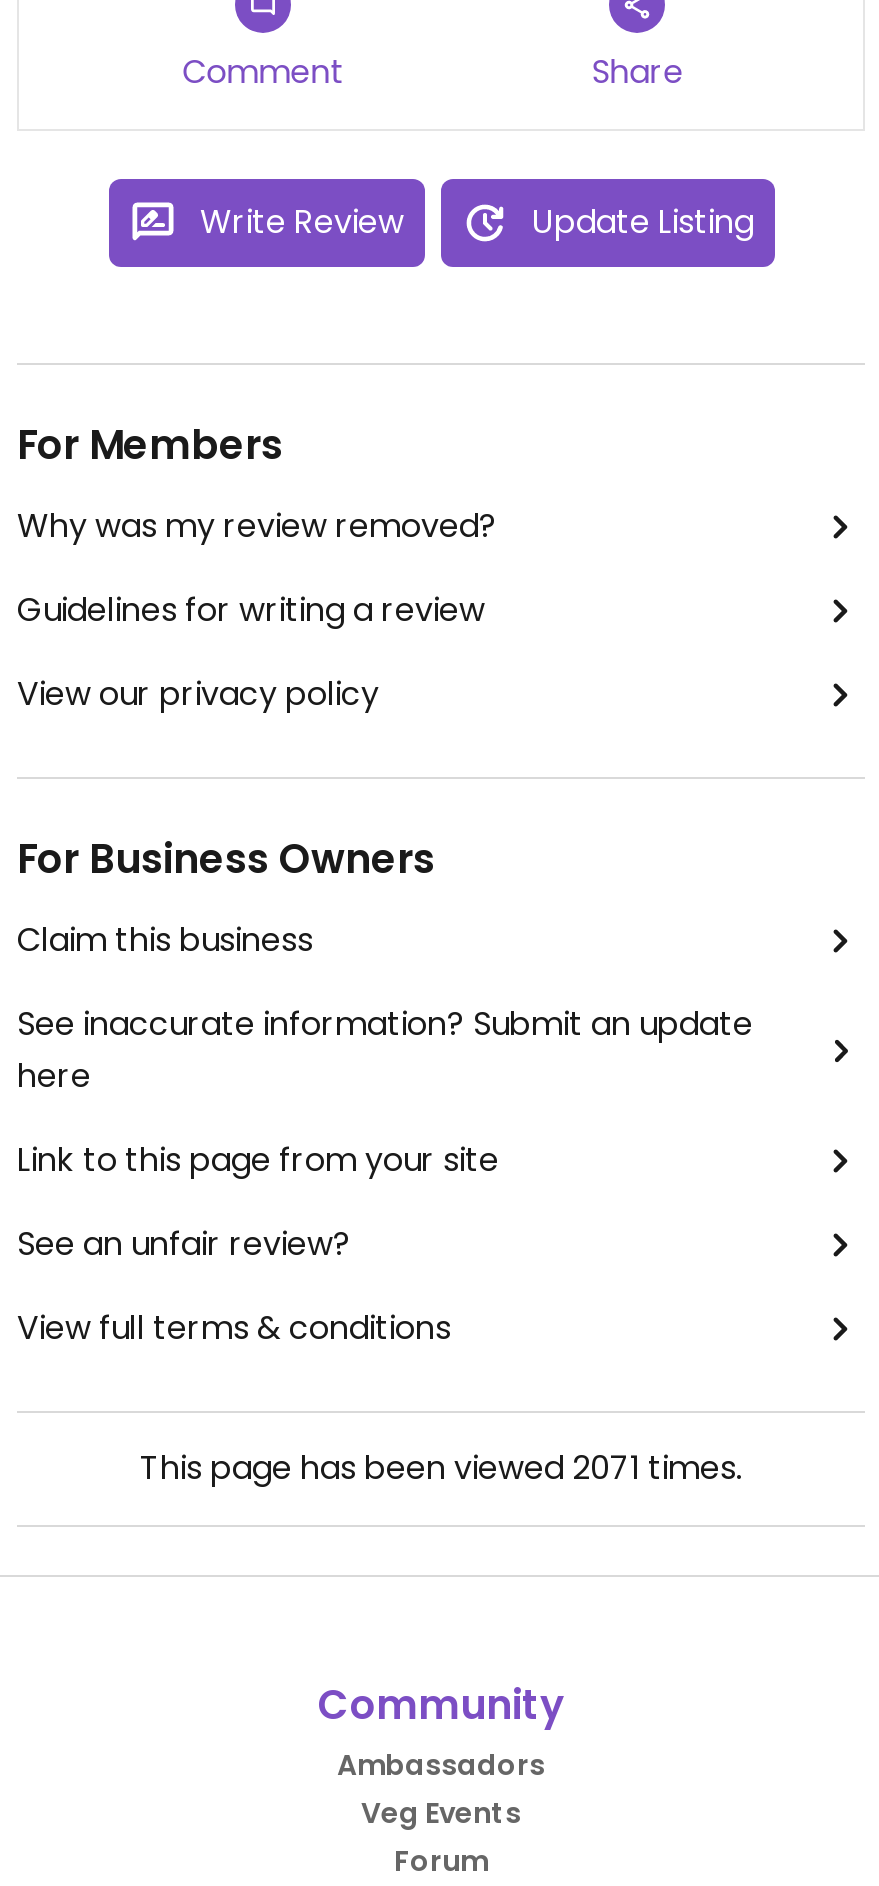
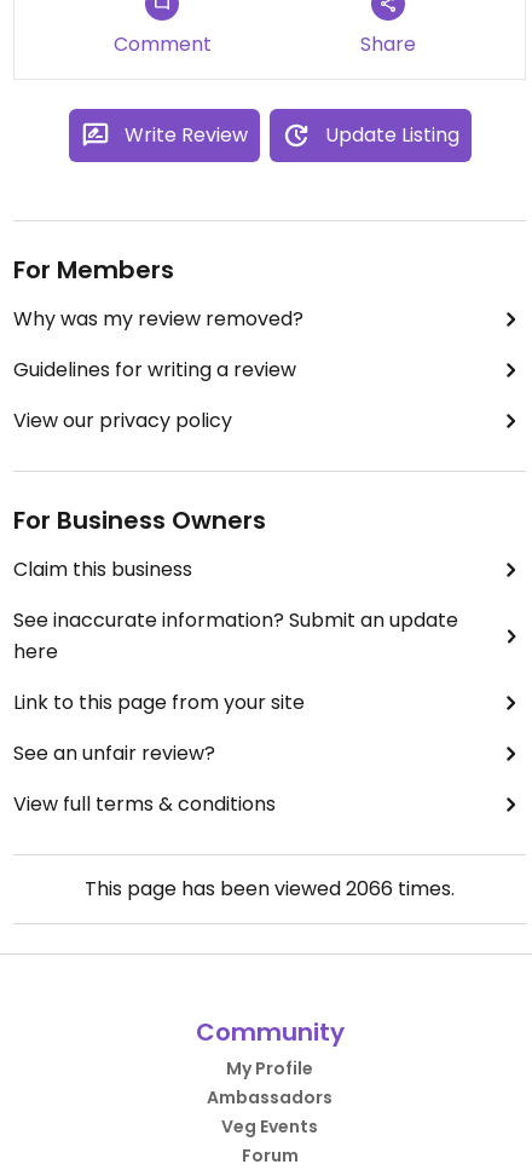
[140,1445,742,1491] This page has been viewed 2071 times. -> [85,874,455,902] This page has been viewed 2066 times.
none -> [226,1056,313,1080] My Profile

